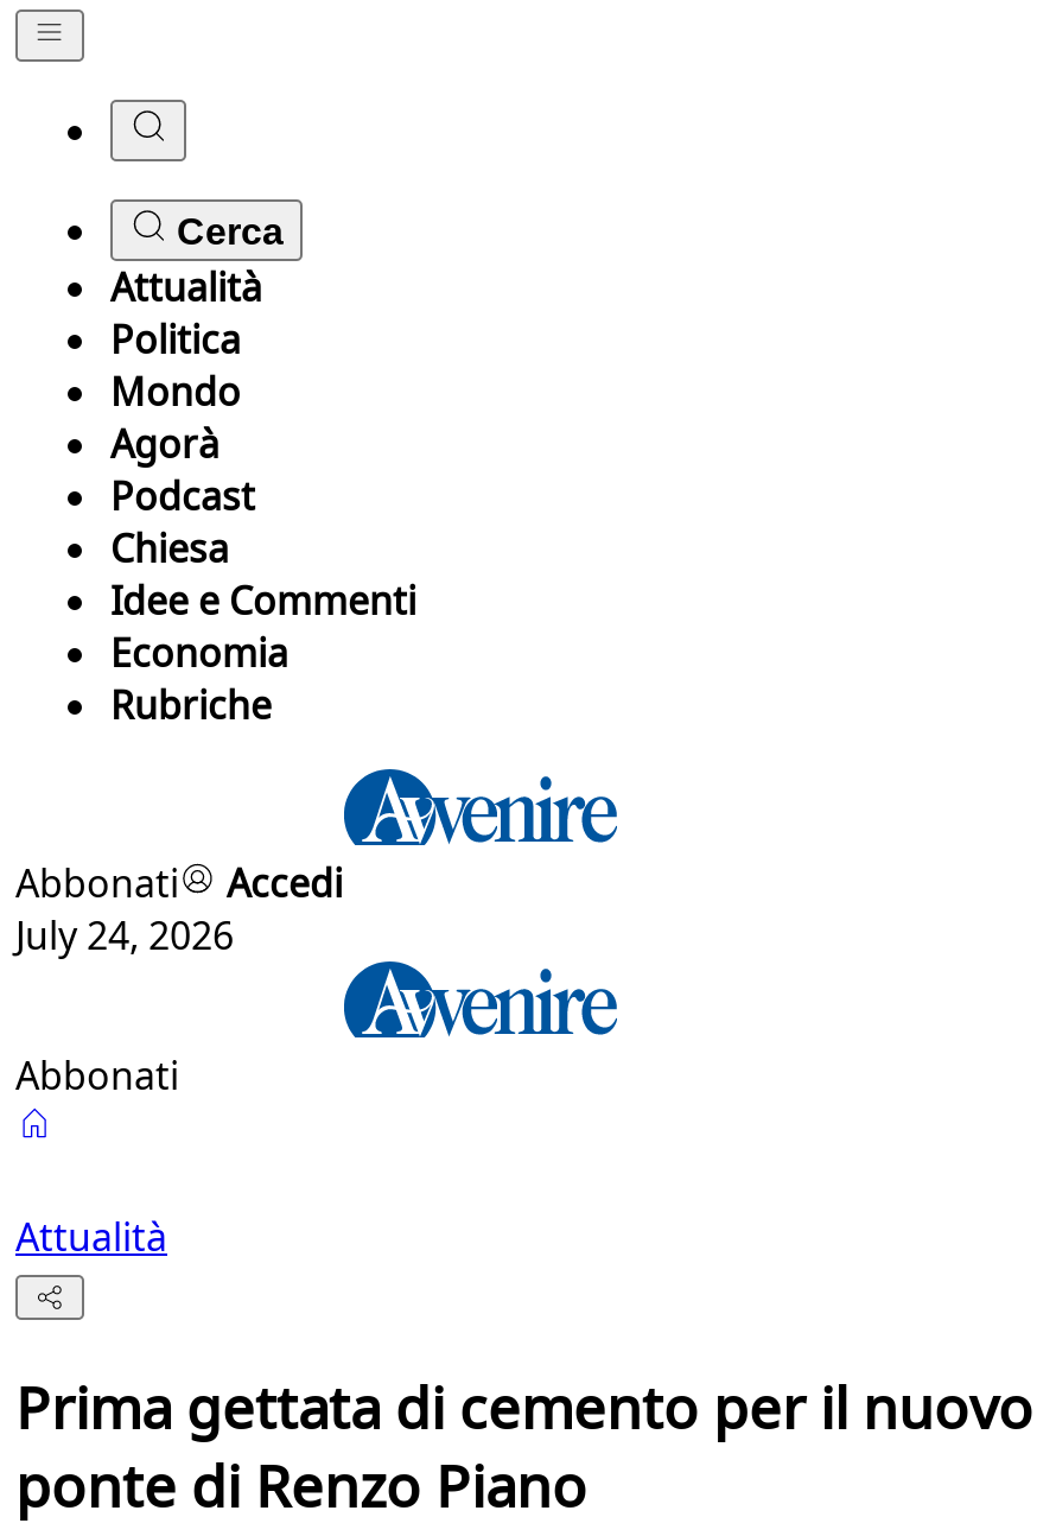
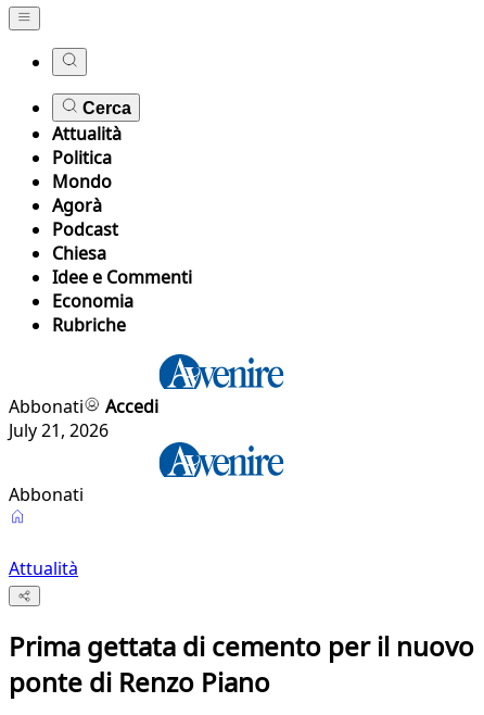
[15,909,234,961] July 24, 2026 -> [9,418,109,442] July 21, 2026

